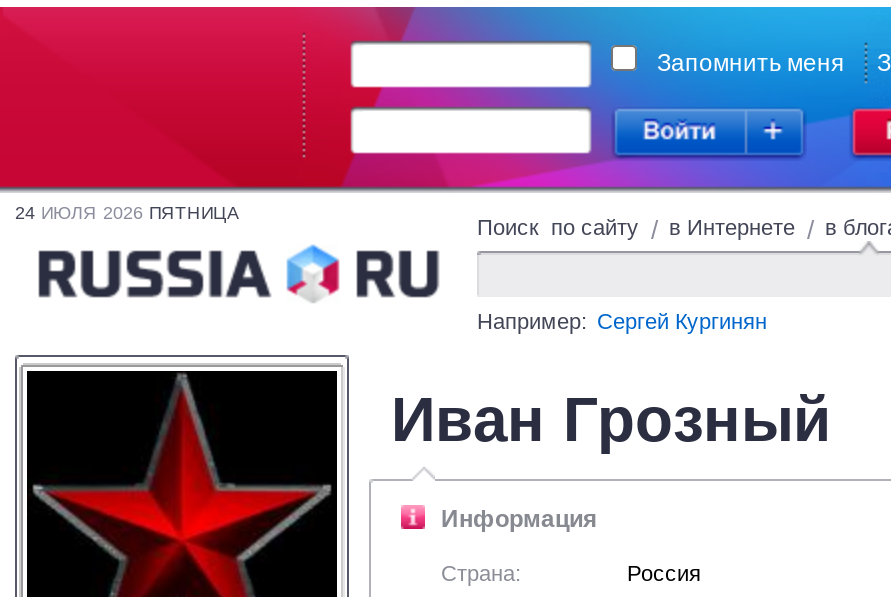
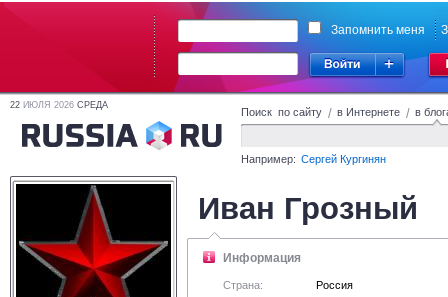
[15,203,239,223] 24 ИЮЛЯ 2026 ПЯТНИЦА -> [10,100,108,110] 22 ИЮЛЯ 2026 СРЕДА

